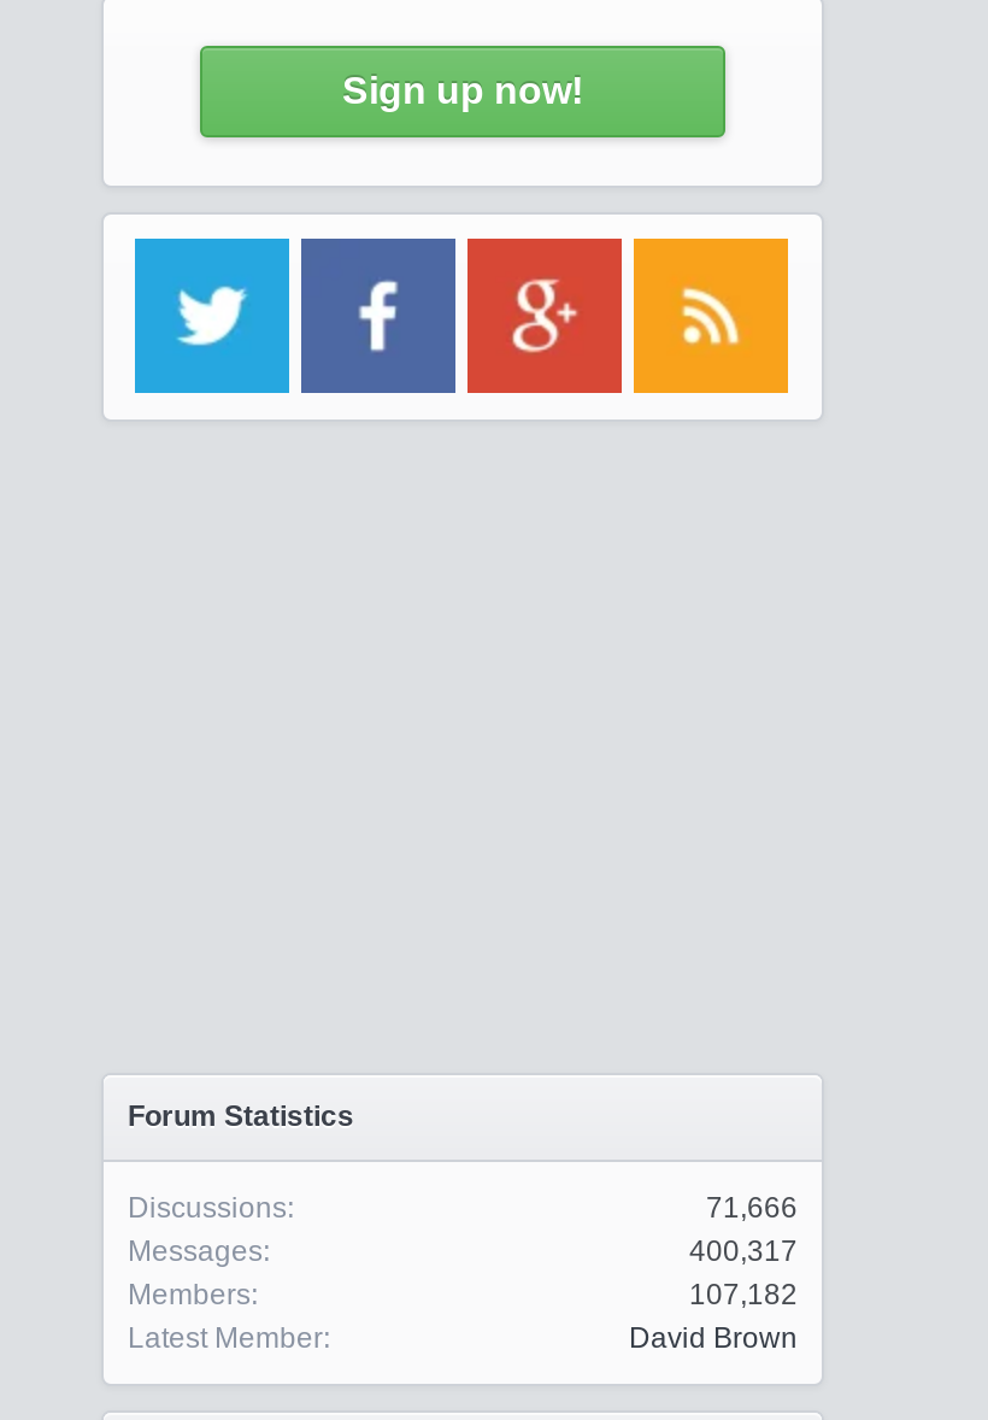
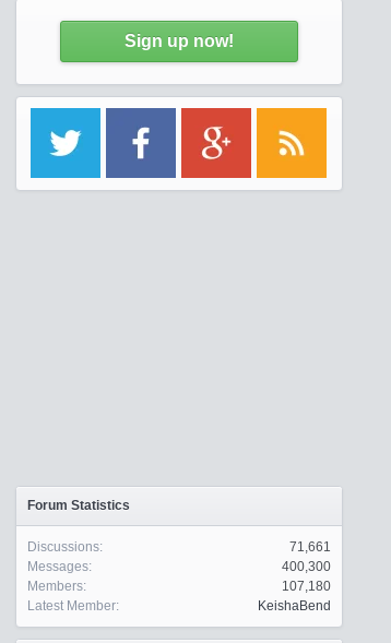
[706,1191,798,1225] 71,666 -> [289,539,331,555] 71,661
[689,1234,798,1268] 400,317 -> [282,559,331,574] 400,300
[689,1278,798,1312] 107,182 -> [282,579,331,594] 107,180
[629,1321,798,1355] David Brown -> [258,598,331,614] KeishaBend

